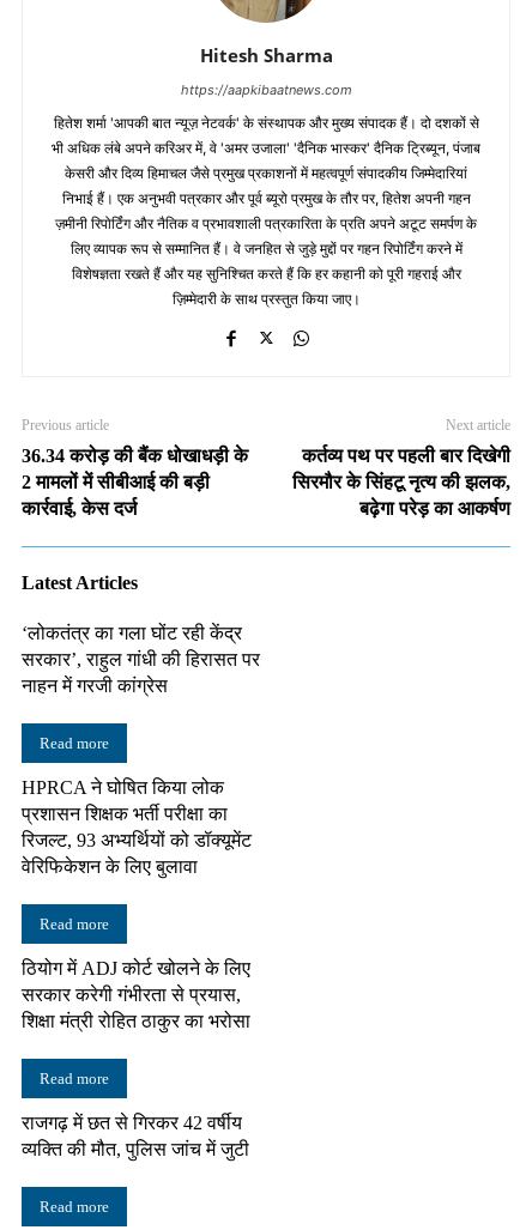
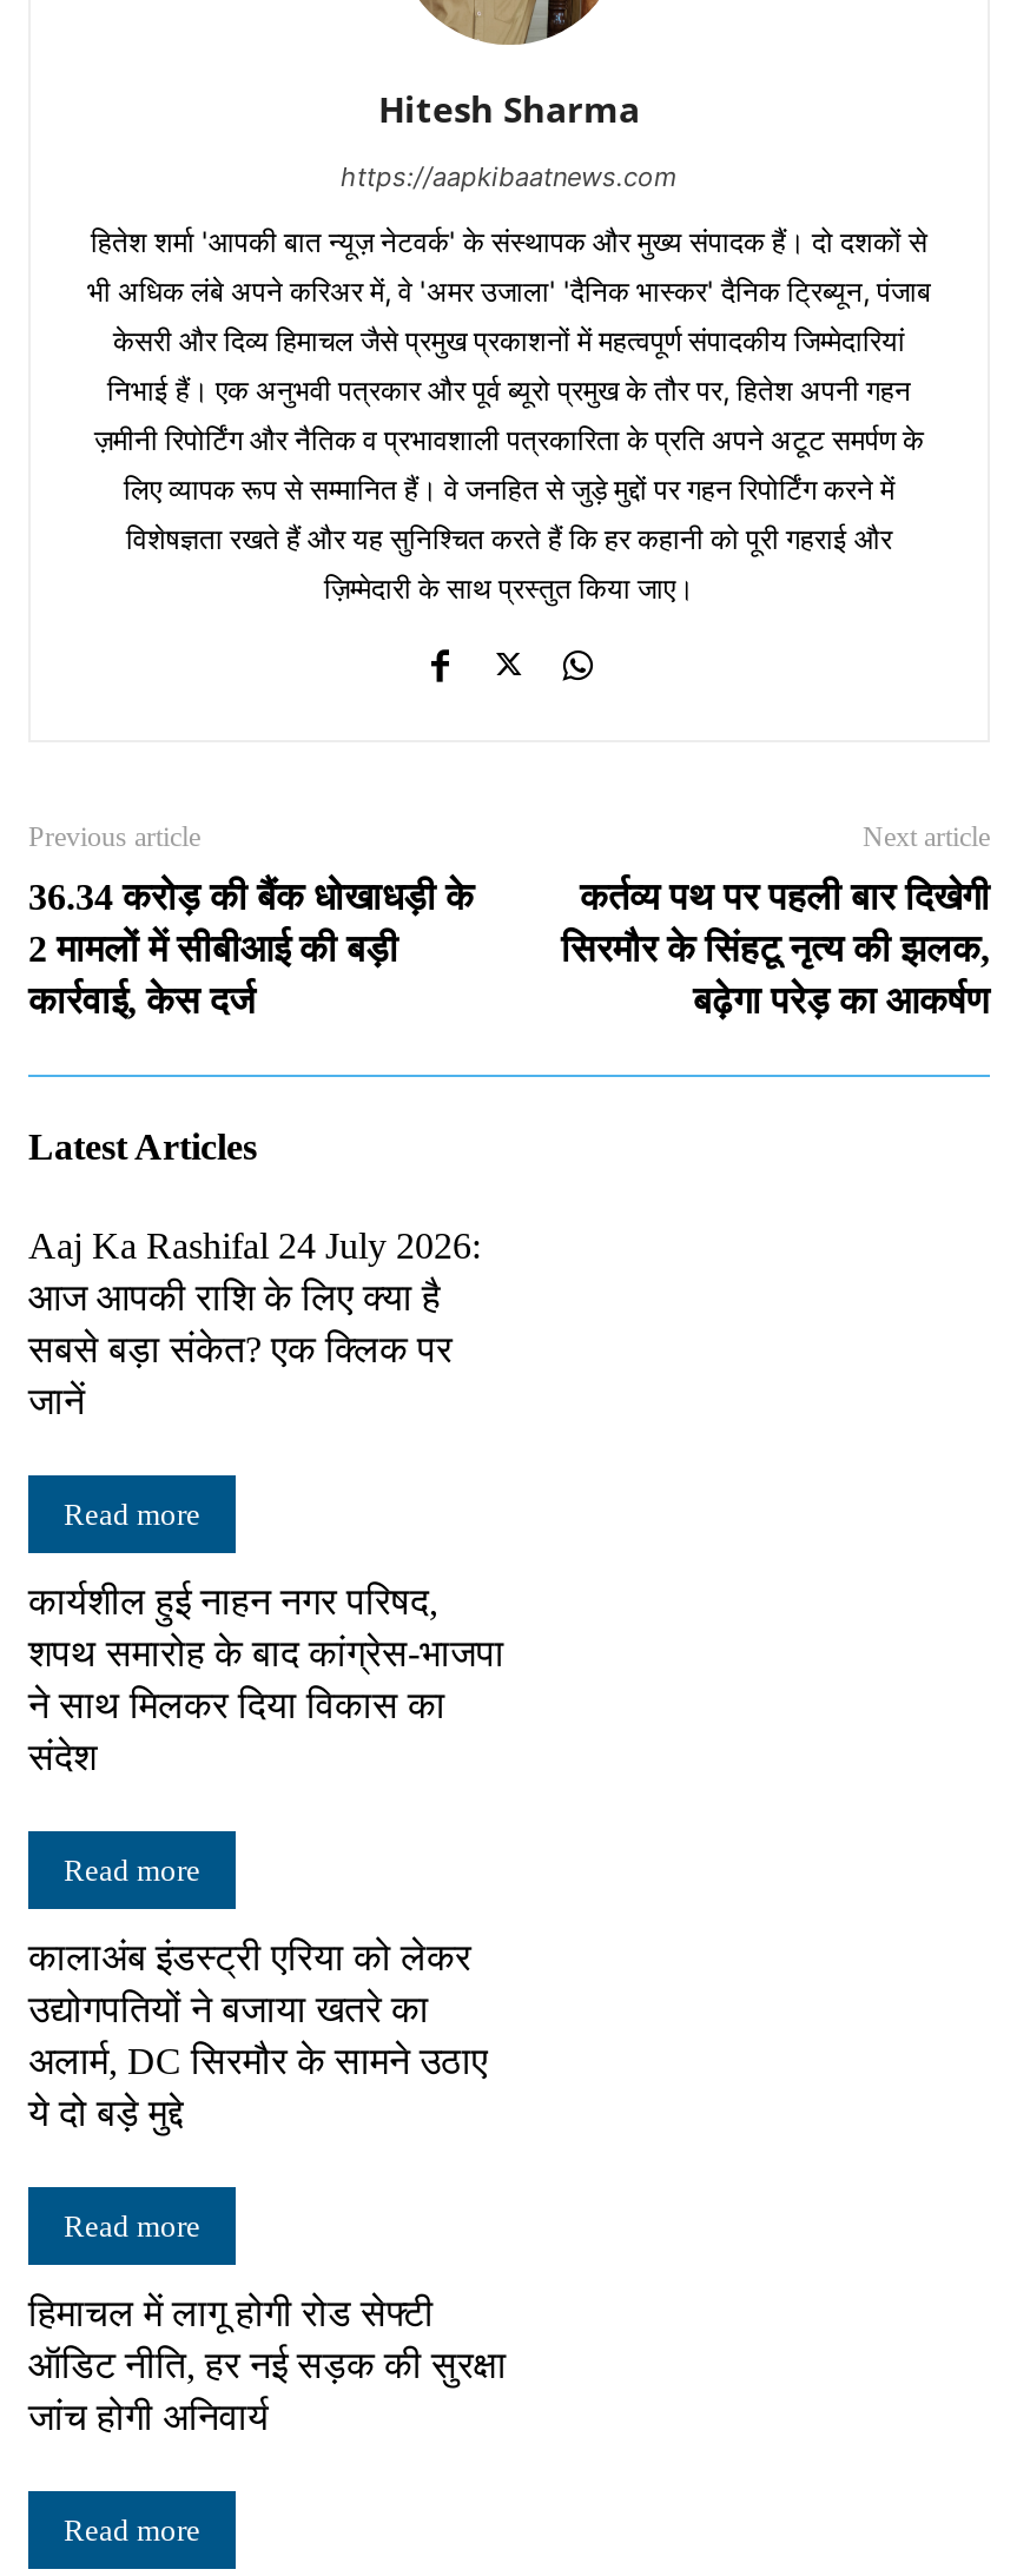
[22,623,260,696] ‘लोकतंत्र का गला घोंट रही केंद्र | सरकार’, राहुल गांधी की हिरासत पर | नाहन में गरजी कांग्रेस -> [28,1225,481,1421] Aaj Ka Rashifal 24 July 2026: | आज आपकी राशि के लिए क्या है | सबसे बड़ा संकेत? एक क्लिक पर | जानें
[22,777,252,876] HPRCA ने घोषित किया लोक | प्रशासन शिक्षक भर्ती परीक्षा का | रिजल्ट, 93 अभ्यर्थियों को डॉक्यूमेंट | वेरिफिकेशन के लिए बुलावा -> [28,1581,504,1777] कार्यशील हुई नाहन नगर परिषद, | शपथ समारोह के बाद कांग्रेस-भाजपा | ने साथ मिलकर दिया विकास का | संदेश
[22,958,250,1031] ठियोग में ADJ कोर्ट खोलने के लिए | सरकार करेगी गंभीरता से प्रयास, | शिक्षा मंत्री रोहित ठाकुर का भरोसा -> [28,1937,488,2132] कालाअंब इंडस्ट्री एरिया को लेकर | उद्योगपतियों ने बजाया खतरे का | अलार्म, DC सिरमौर के सामने उठाए | ये दो बड़े मुद्दे
[22,1112,249,1159] राजगढ़ में छत से गिरकर 42 वर्षीय | व्यक्ति की मौत, पुलिस जांच में जुटी -> [28,2293,507,2436] हिमाचल में लागू होगी रोड सेफ्टी | ऑडिट नीति, हर नई सड़क की सुरक्षा | जांच होगी अनिवार्य

